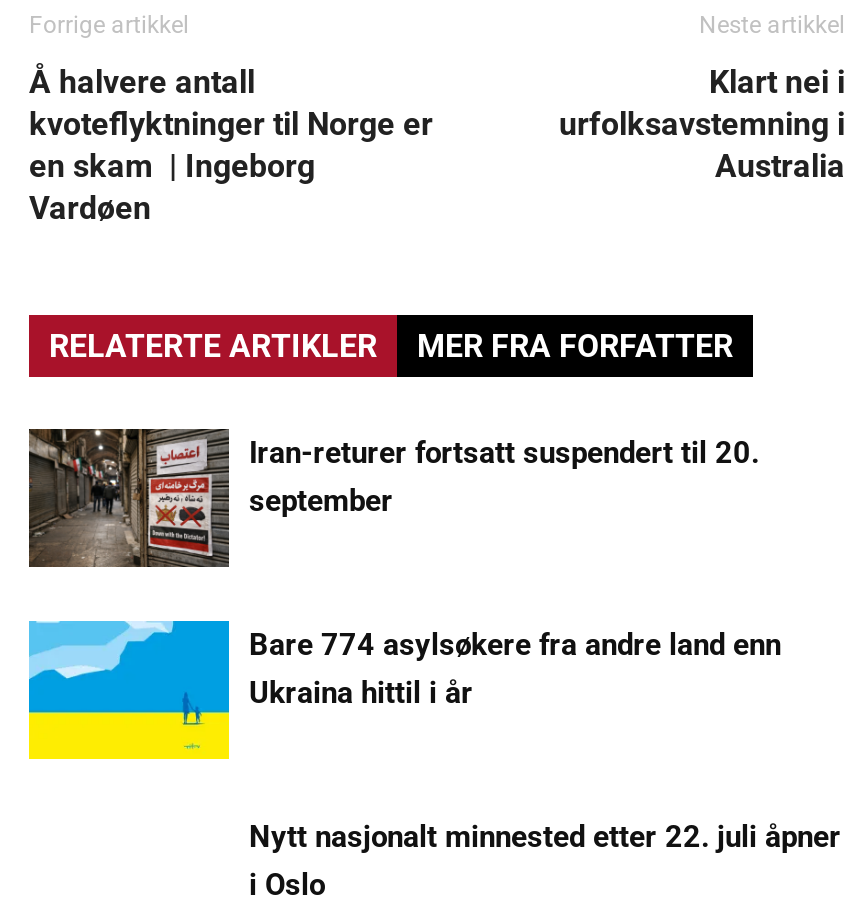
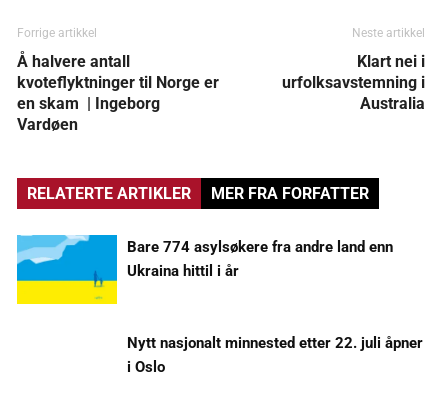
[27,427,759,569] [image] | Iran-returer fortsatt suspendert til 20. | september -> none

